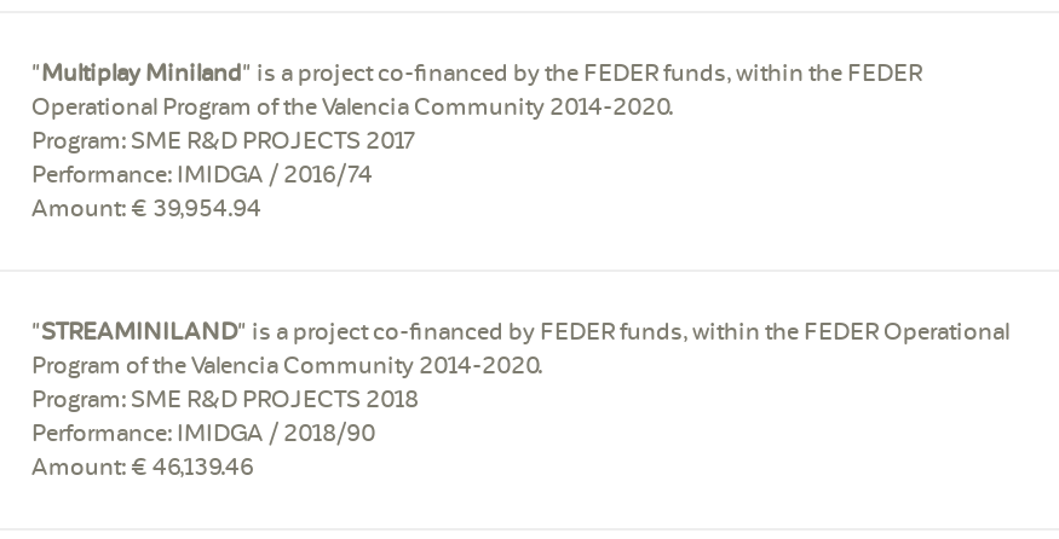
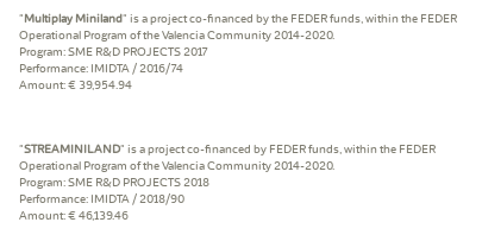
[31,161,373,187] Performance: IMIDGA / 2016/74 -> [18,62,183,75] Performance: IMIDTA / 2016/74
[31,419,375,446] Performance: IMIDGA / 2018/90 -> [18,193,184,206] Performance: IMIDTA / 2018/90

